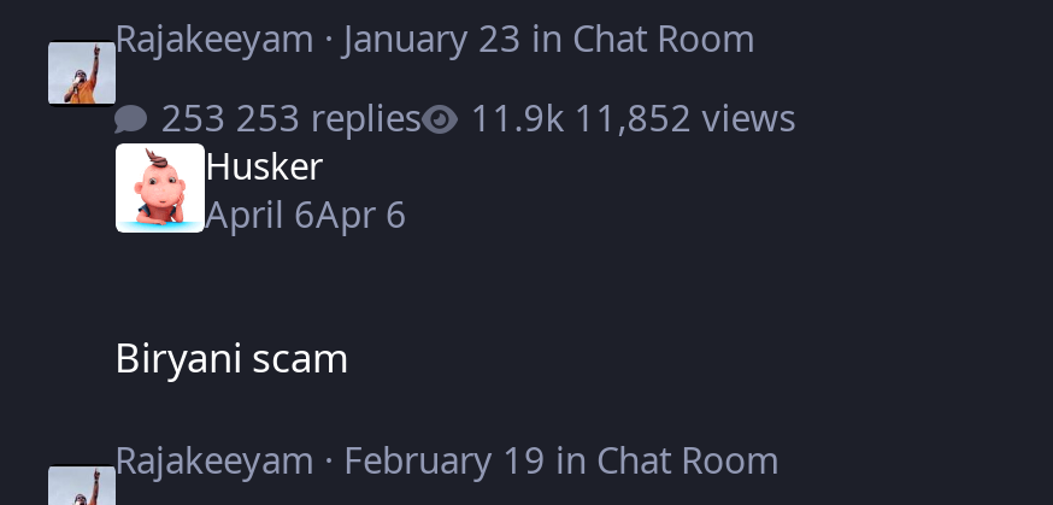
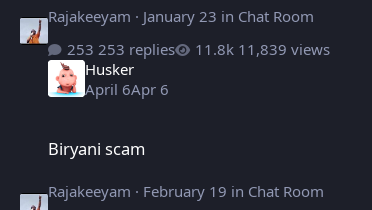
[574,92,796,141] 11,852 views -> [238,39,330,59] 11,839 views

